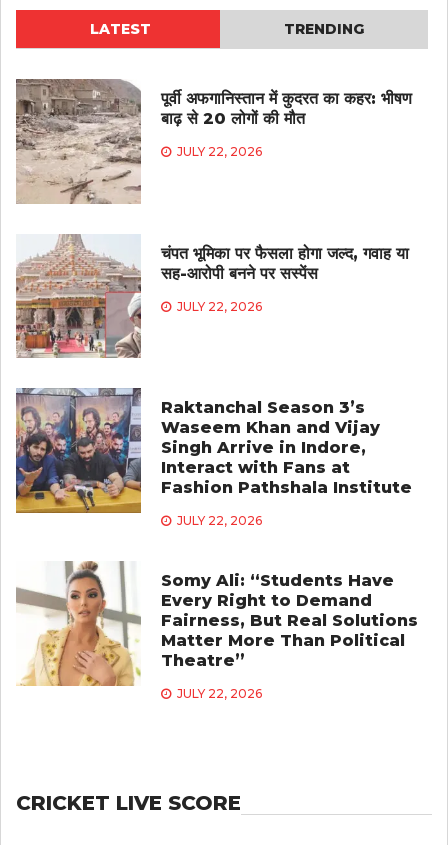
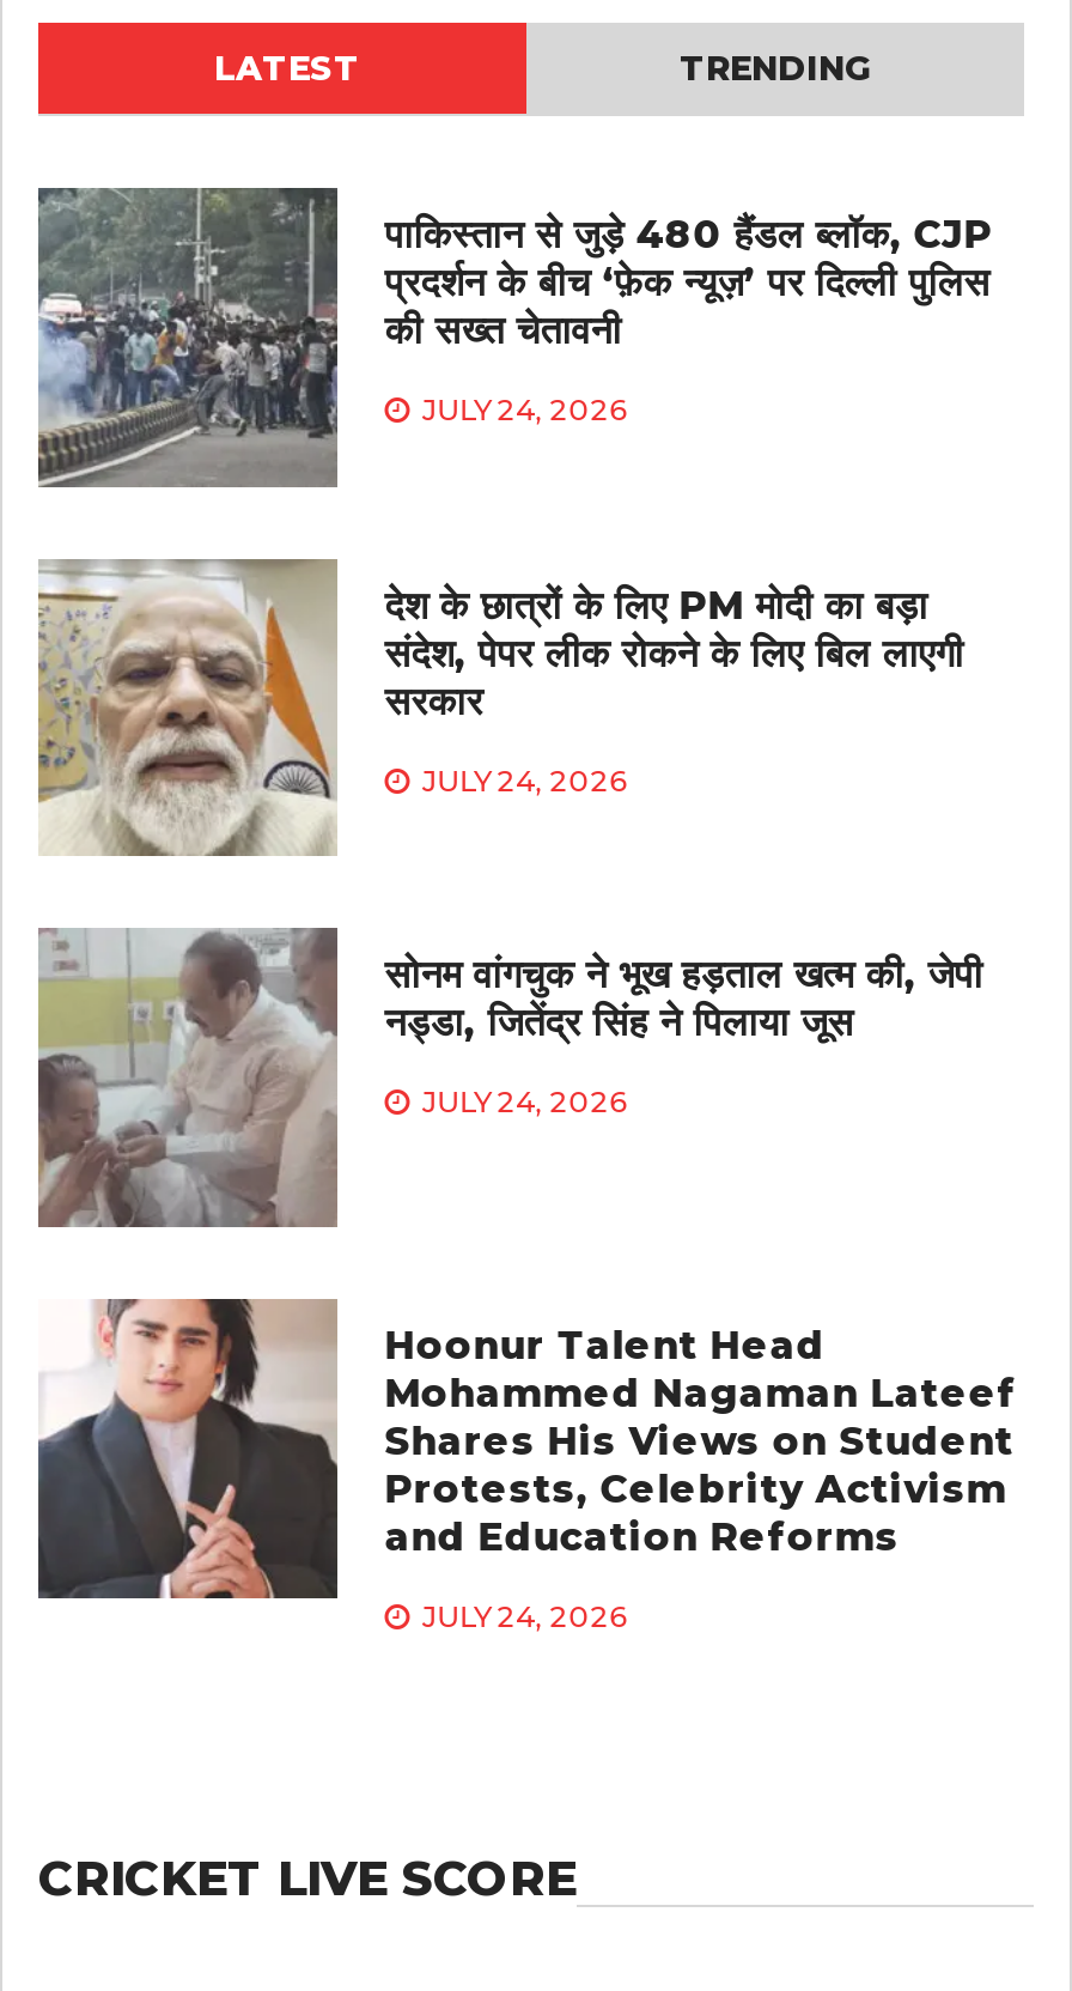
[16,79,412,204] [image] | पूर्वी अफगानिस्तान में कुदरत का कहर: भीषण | बाढ़ से 20 लोगों की मौत -> [38,186,993,487] [image] | पाकिस्तान से जुड़े 480 हैंडल ब्लॉक, CJP | प्रदर्शन के बीच ‘फ़ेक न्यूज़’ पर दिल्ली पुलिस | की सख्त चेतावनी
[177,144,262,159] JULY 22, 2026 -> [423,391,626,427] JULY 24, 2026
[16,235,409,358] [image] | चंपत भूमिका पर फैसला होगा जल्द, गवाह या | सह-आरोपी बनने पर सस्पेंस -> [38,557,964,858] [image] | देश के छात्रों के लिए PM मोदी का बड़ा | संदेश, पेपर लीक रोकने के लिए बिल लाएगी | सरकार
[177,299,262,314] JULY 22, 2026 -> [423,762,626,798] JULY 24, 2026
[16,388,412,514] [image] | Raktanchal Season 3’s | Waseem Khan and Vijay | Singh Arrive in Indore, | Interact with Fans at | Fashion Pathshala Institute -> [36,928,983,1230] [image] | सोनम वांगचुक ने भूख हड़ताल खत्म की, जेपी | नड्डा, जितेंद्र सिंह ने पिलाया जूस
[177,513,262,528] JULY 22, 2026 -> [423,1084,626,1120] JULY 24, 2026
[16,560,418,687] [image] | Somy Ali: “Students Have | Every Right to Demand | Fairness, But Real Solutions | Matter More Than Political | Theatre” -> [36,1297,1016,1601] [image] | Hoonur Talent Head | Mohammed Nagaman Lateef | Shares His Views on Student | Protests, Celebrity Activism | and Education Reforms
[177,686,262,701] JULY 22, 2026 -> [423,1599,626,1635] JULY 24, 2026

